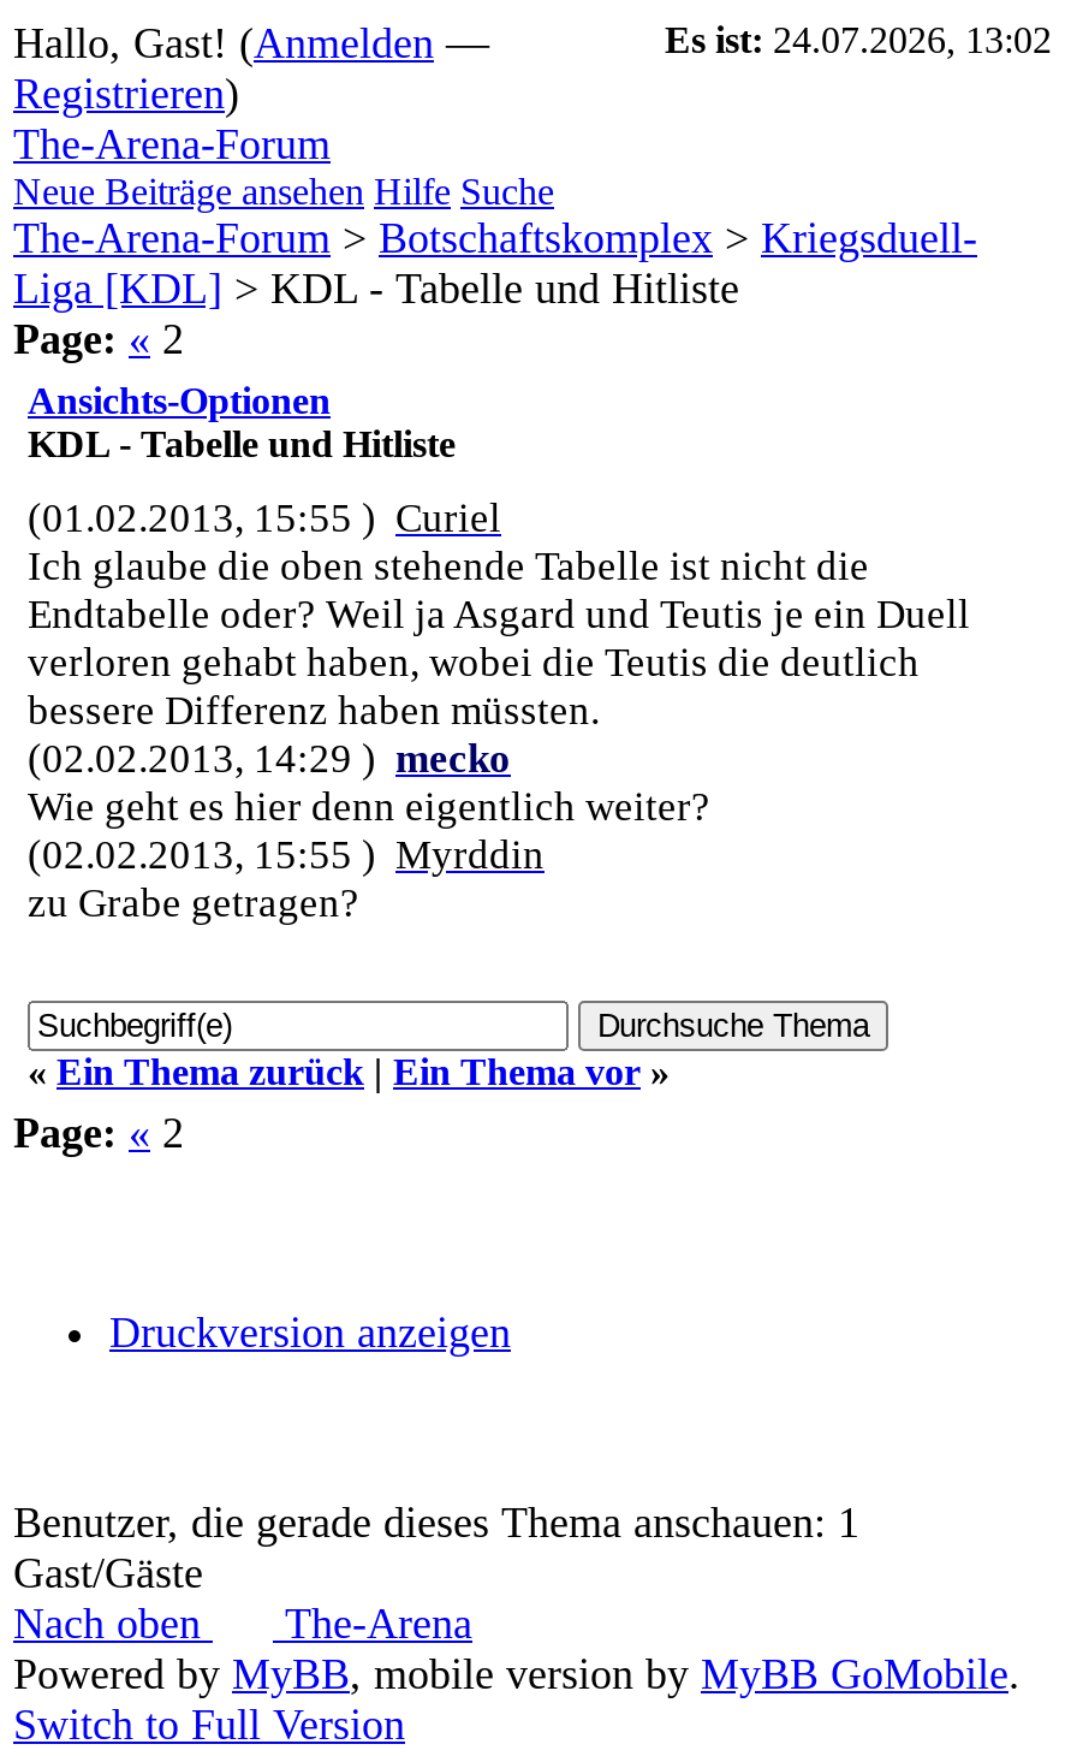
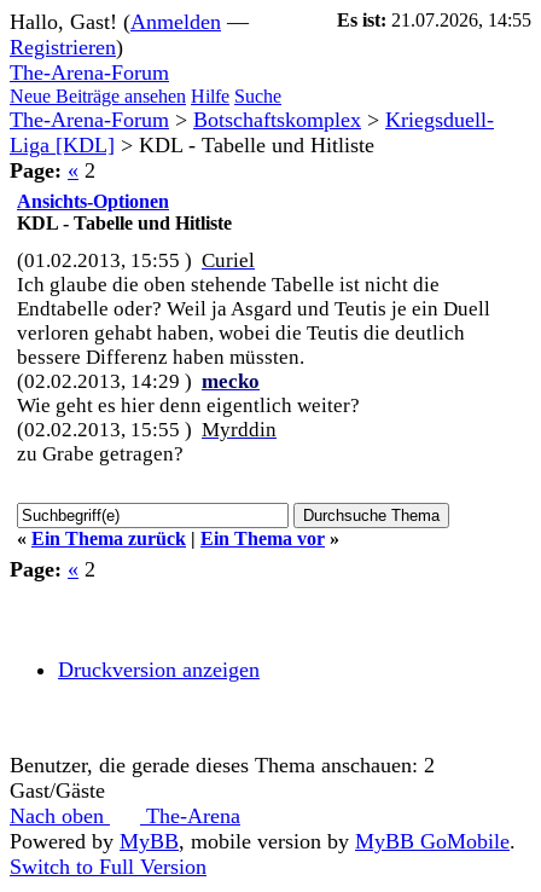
[665,19,1052,60] Es ist: 24.07.2026, 13:02 -> [337,10,531,30] Es ist: 21.07.2026, 14:55
[13,1499,859,1547] Benutzer, die gerade dieses Thema anschauen: 1 -> [10,753,435,777] Benutzer, die gerade dieses Thema anschauen: 2

